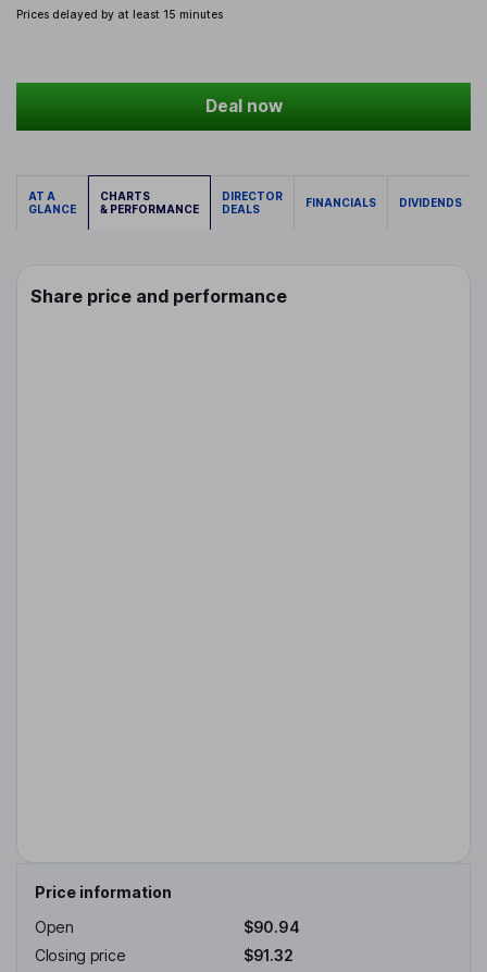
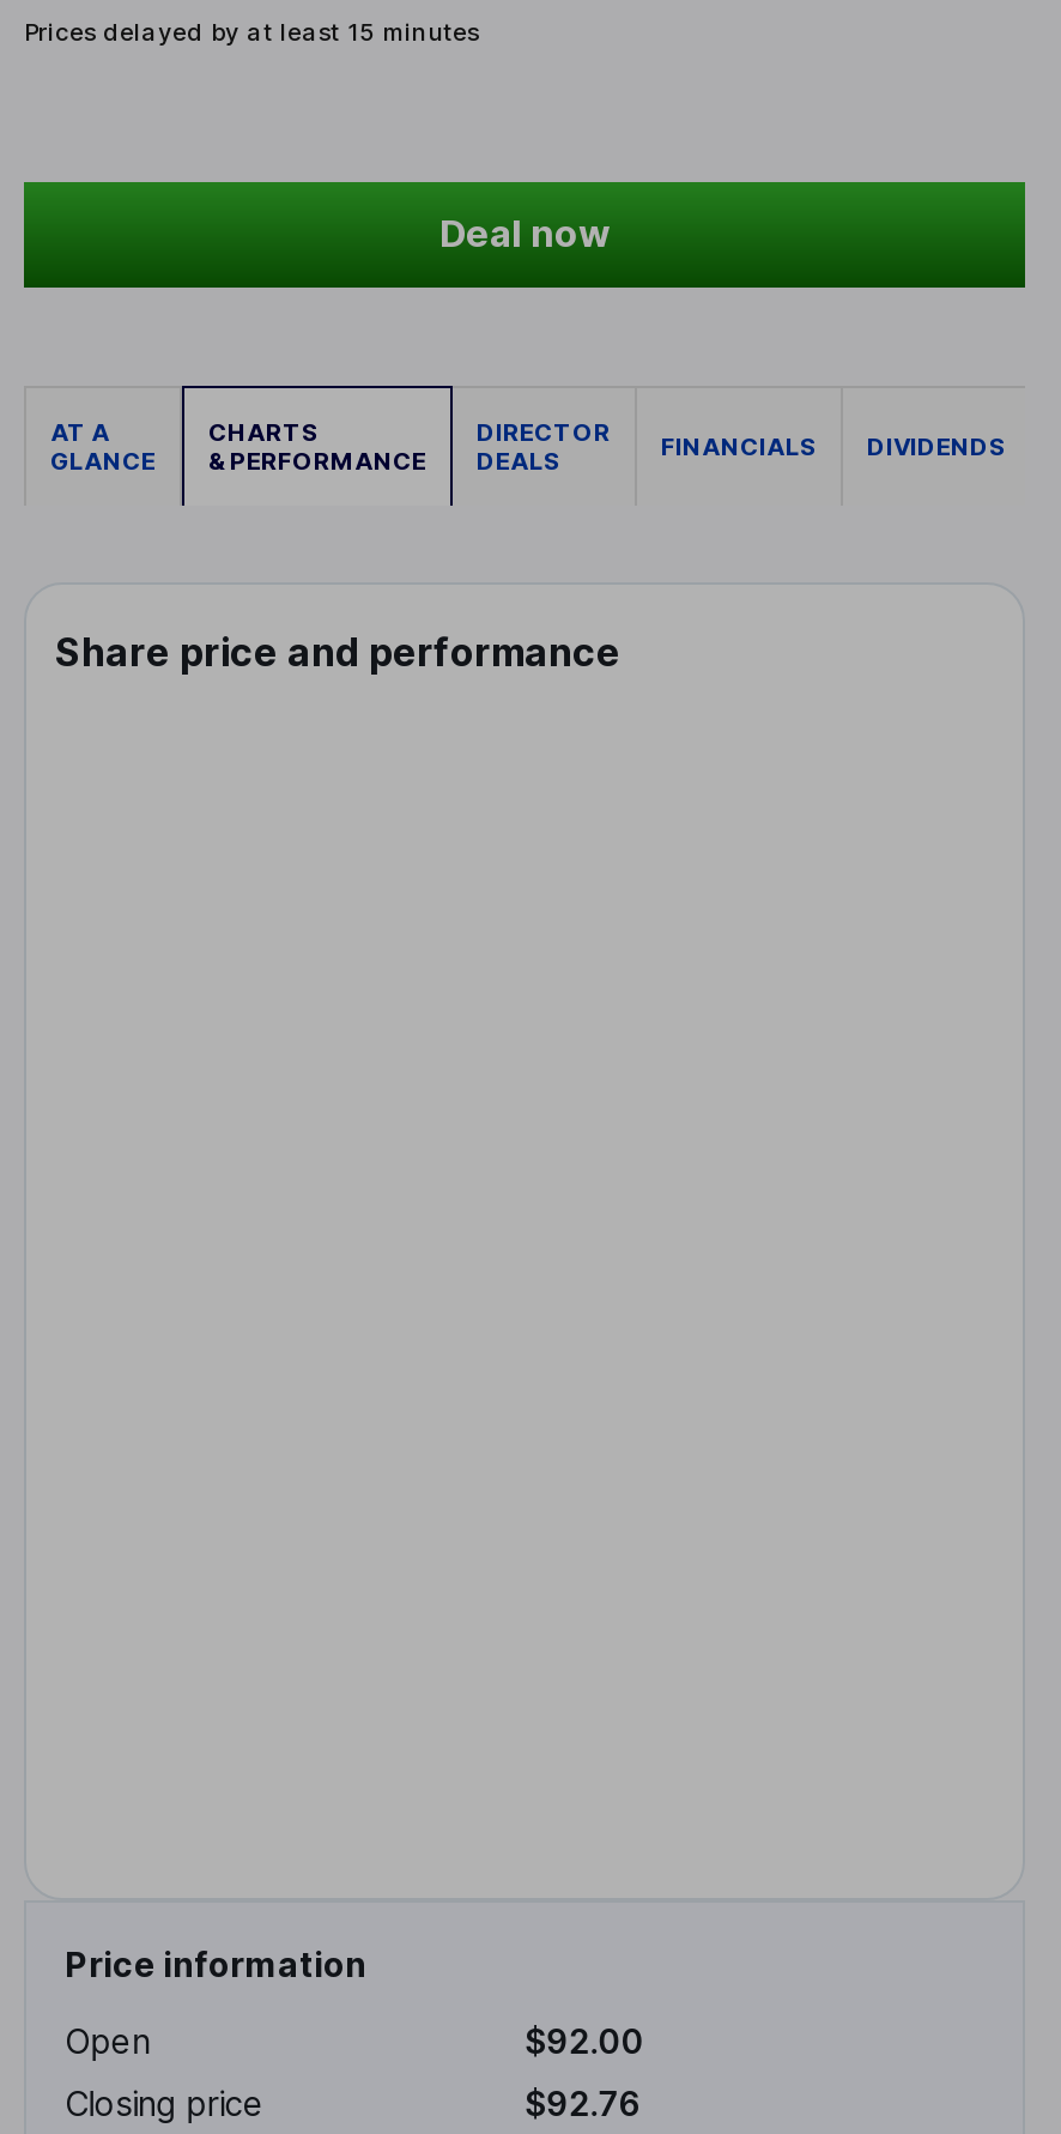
[243,917,299,936] $90.94 -> [525,2019,645,2060] $92.00
[243,945,293,964] $91.32 -> [525,2082,643,2122] $92.76

